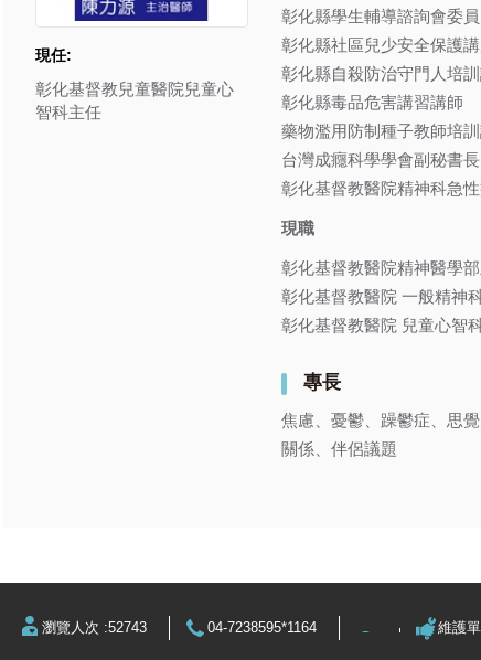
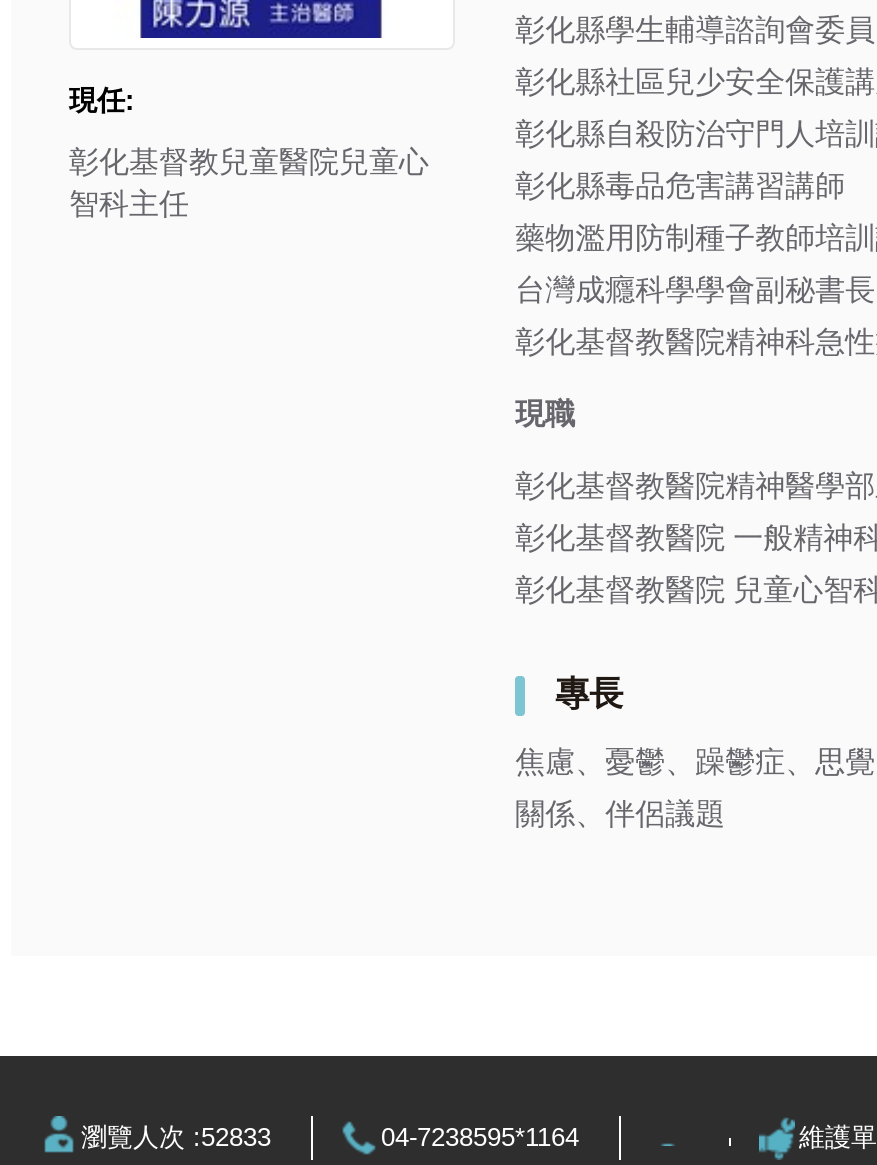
[42,619,147,636] 瀏覽人次 :52743 -> [81,1123,271,1153] 瀏覽人次 :52833

